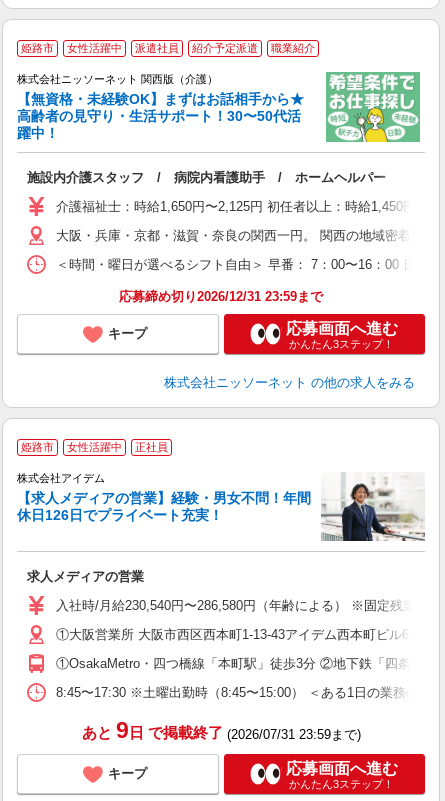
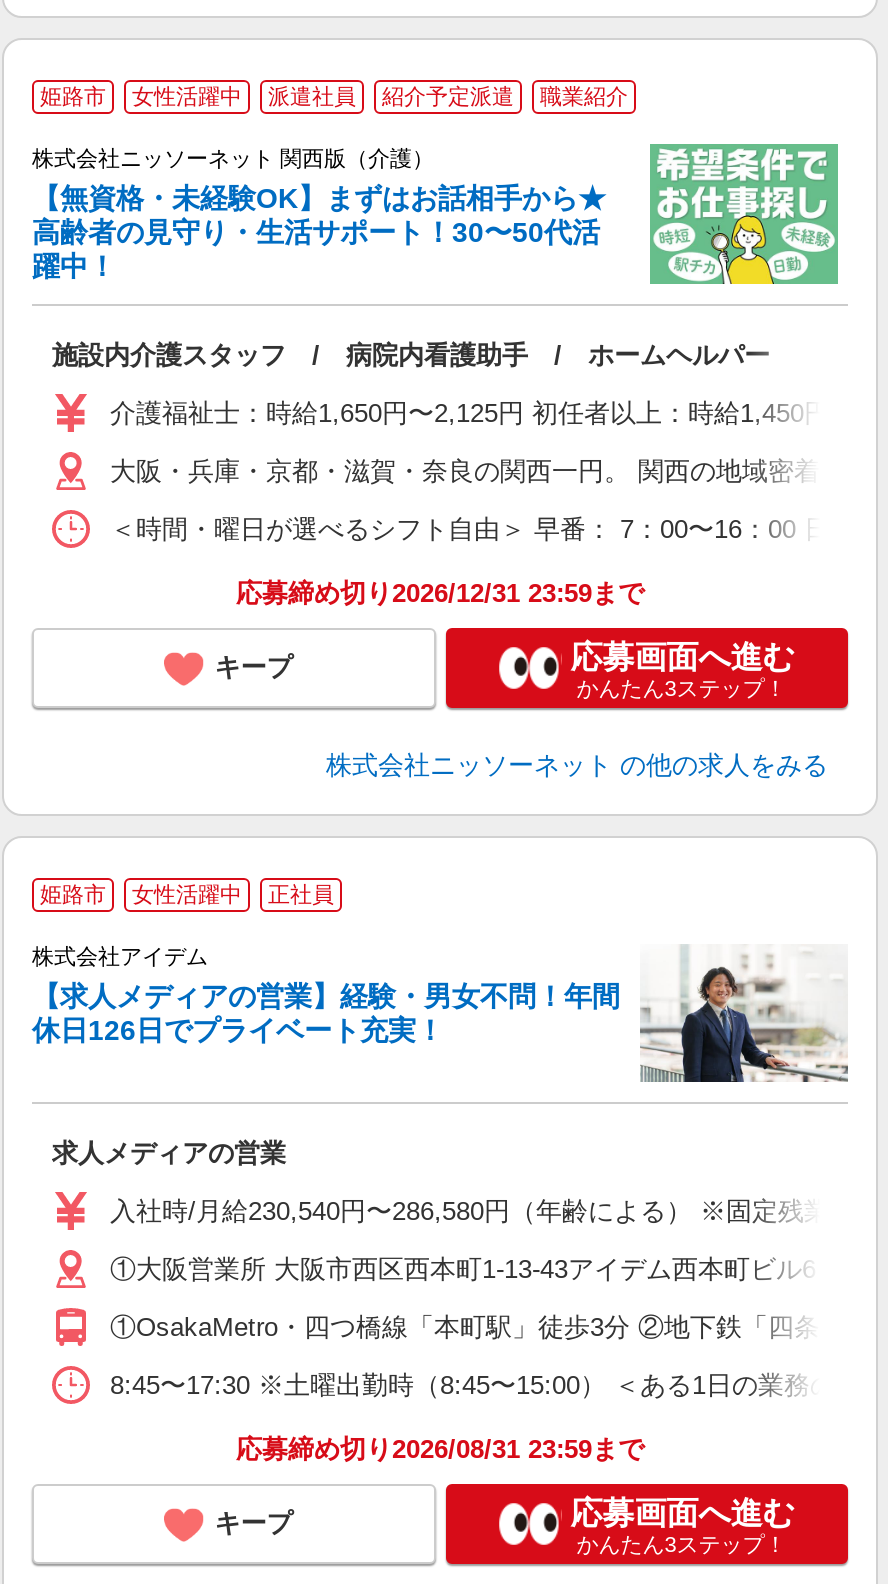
[81,718,360,743] あと 9日 で掲載終了(2026/07/31 23:59まで) -> [236,1434,644,1464] 応募締め切り2026/08/31 23:59まで

